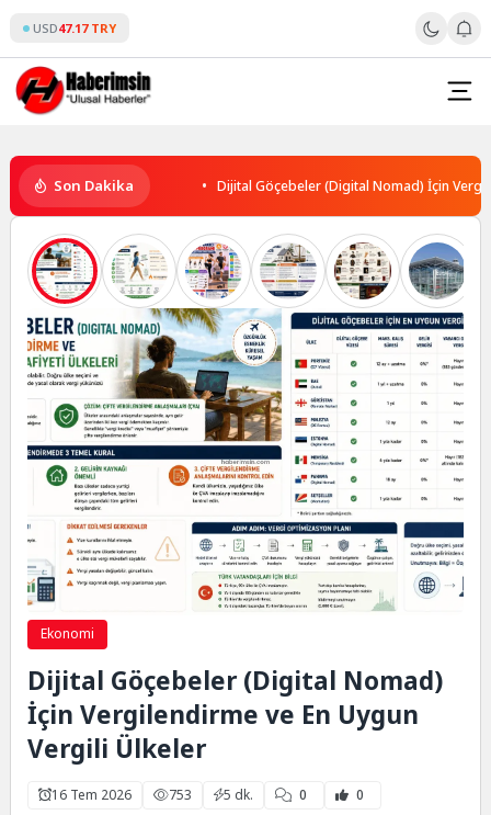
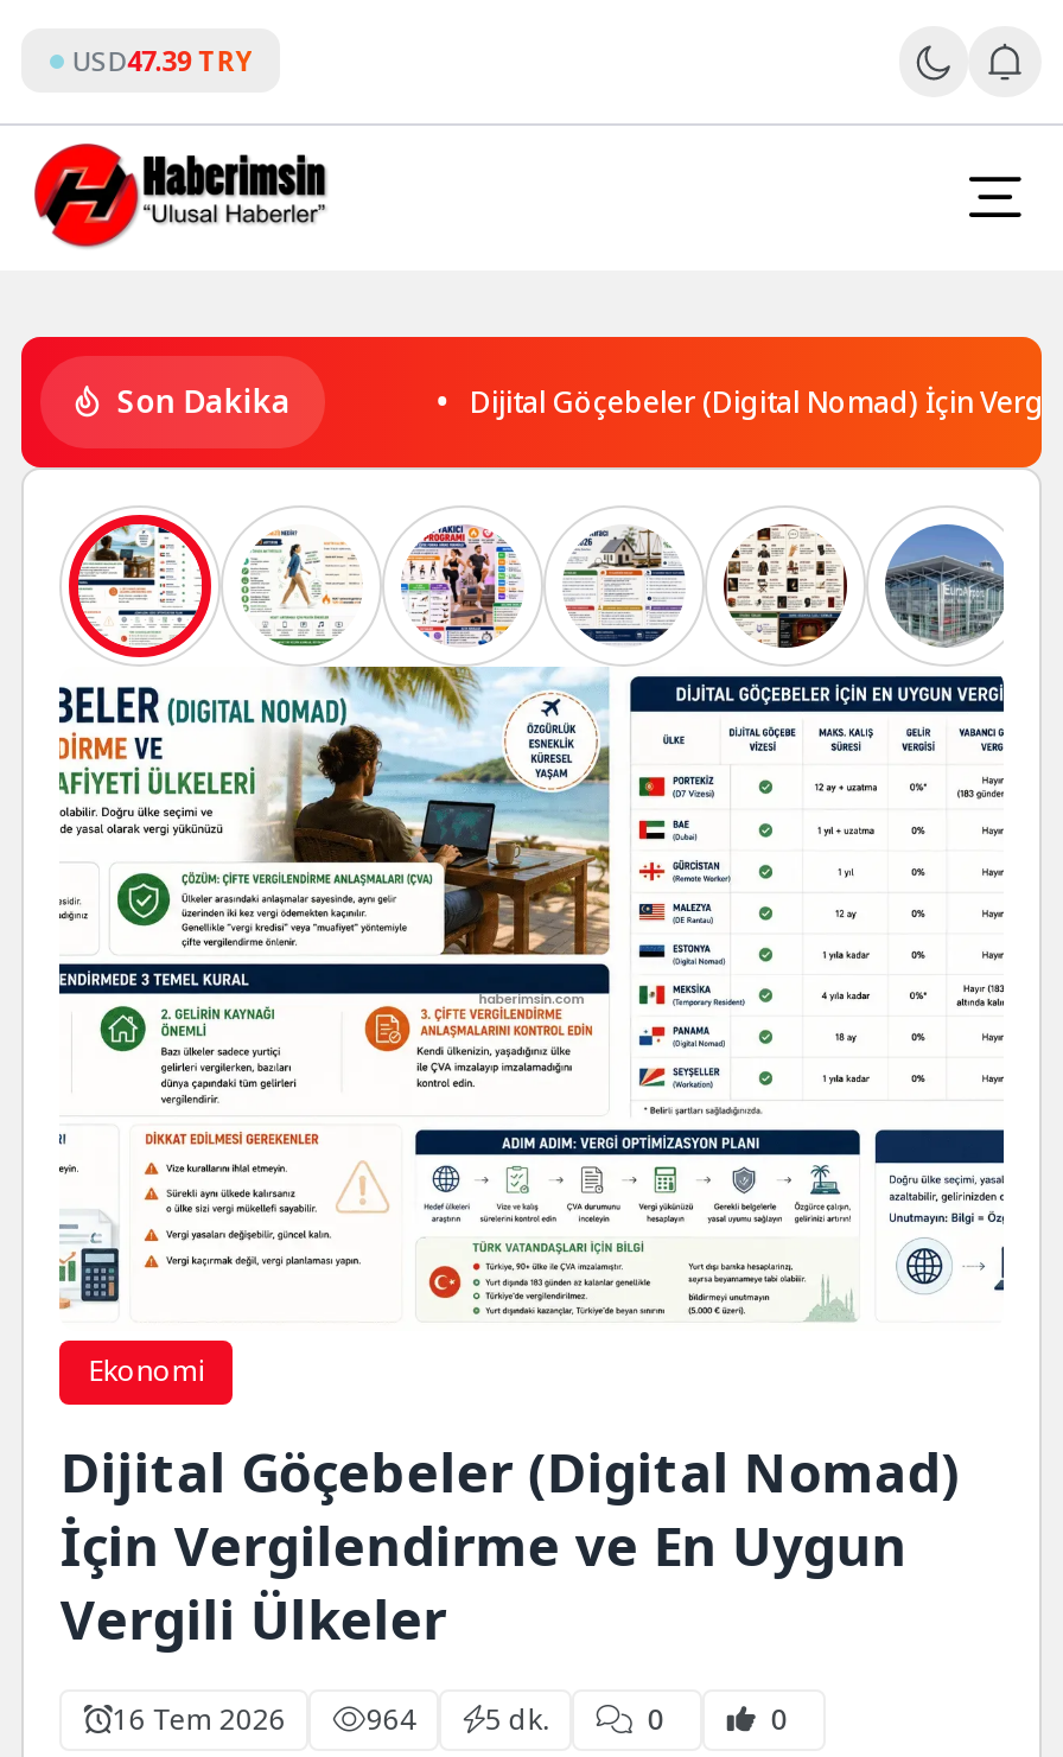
[33,20,117,37] USD47.17 TRY -> [72,44,252,79] USD47.39 TRY
[52,785,254,804] 16 Tem 2026 753 5 dk. -> [112,1698,549,1739] 16 Tem 2026 964 5 dk.

